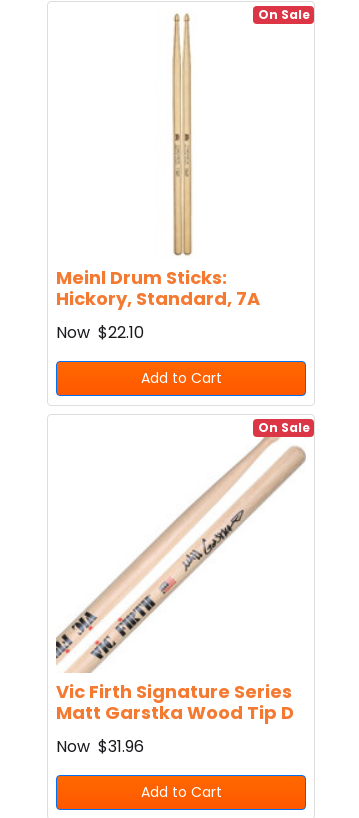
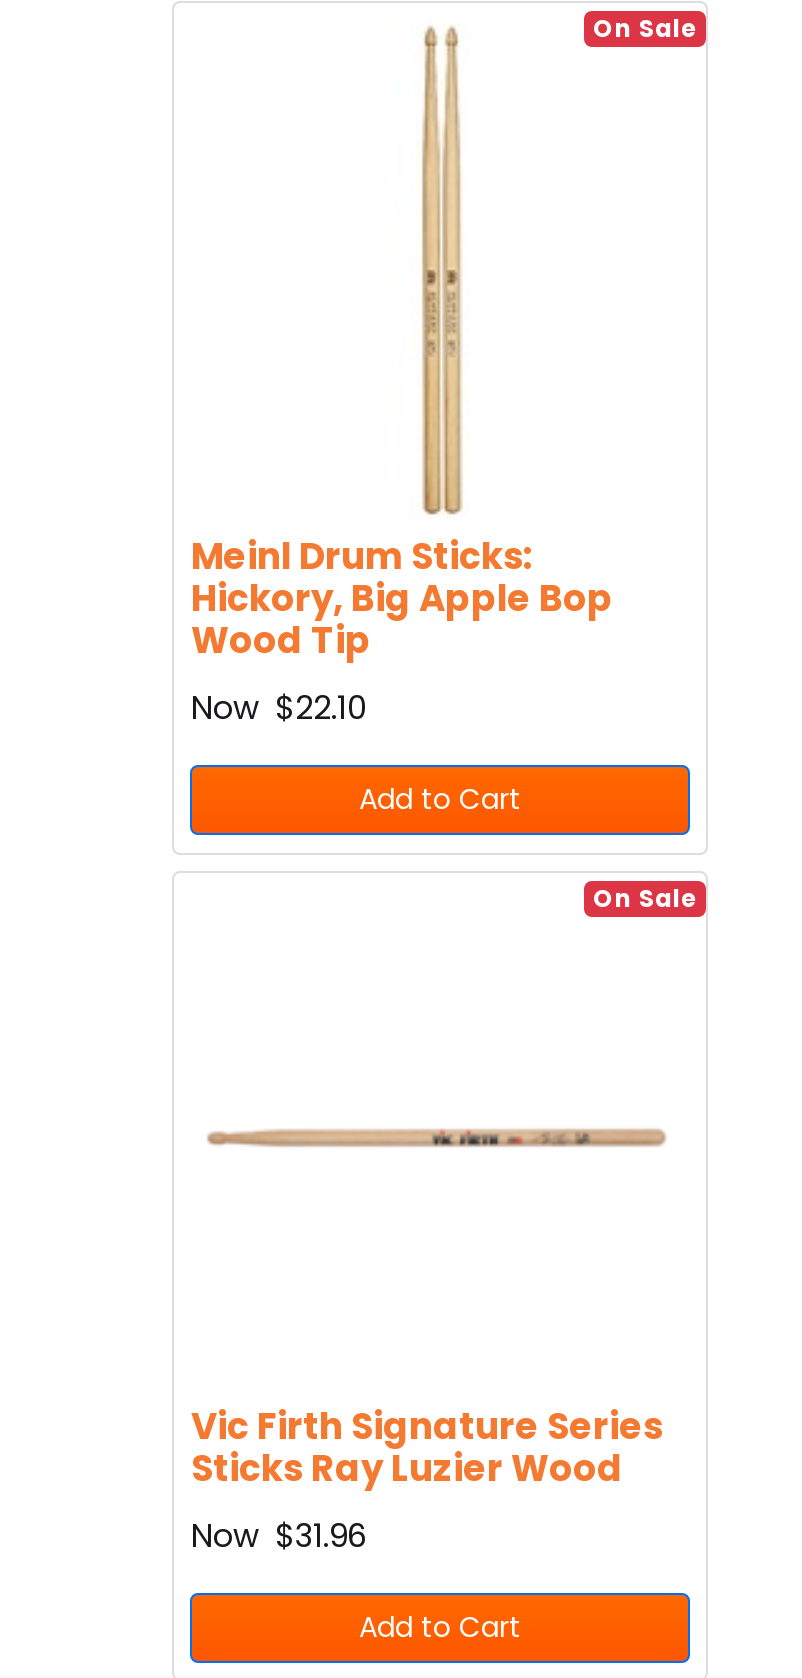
[56,286,260,311] Hickory, Standard, 7A -> [191,573,613,665] Hickory, Big Apple Bop | Wood Tip
[55,439,306,673] [image] -> none
[56,700,294,725] Matt Garstka Wood Tip D -> [191,1442,623,1492] Sticks Ray Luzier Wood

